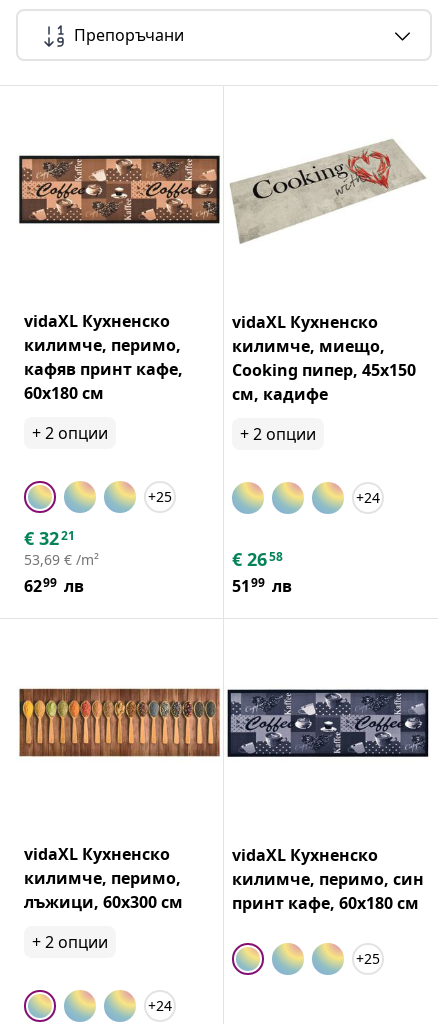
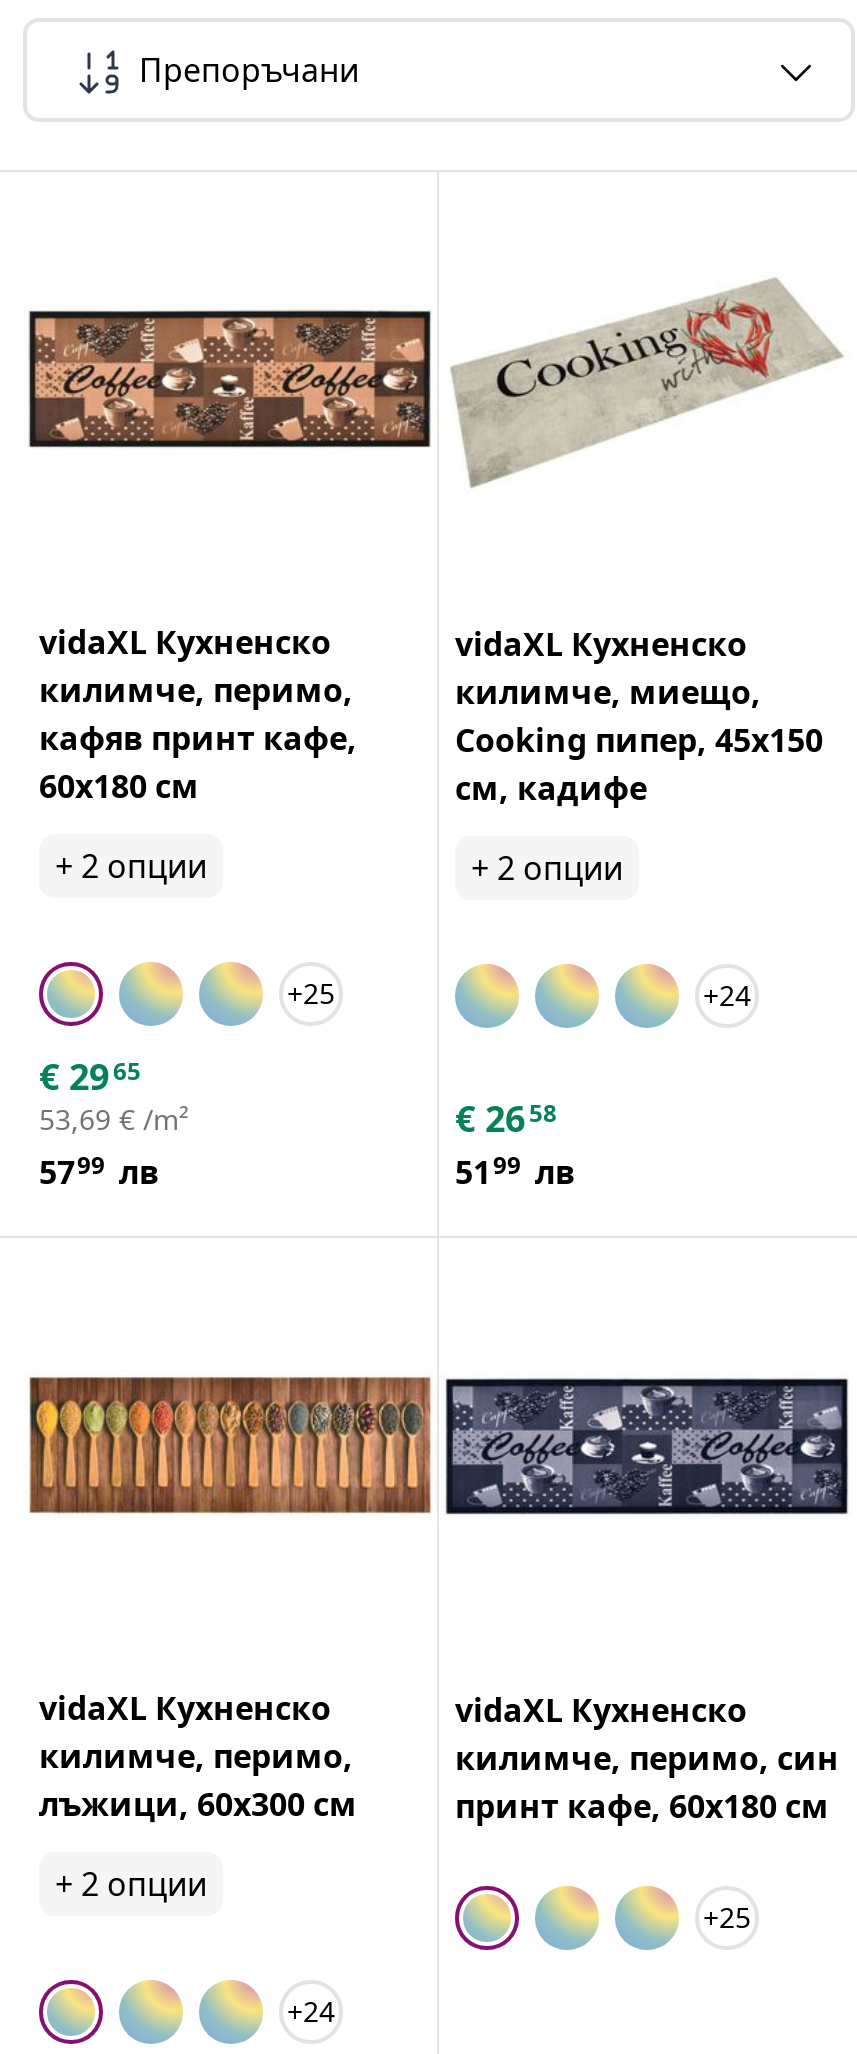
[24,526,75,550] € 32 21 -> [39,1051,141,1099] € 29 65
[24,574,84,597] 6299 лв -> [39,1148,159,1193] 5799 лв

